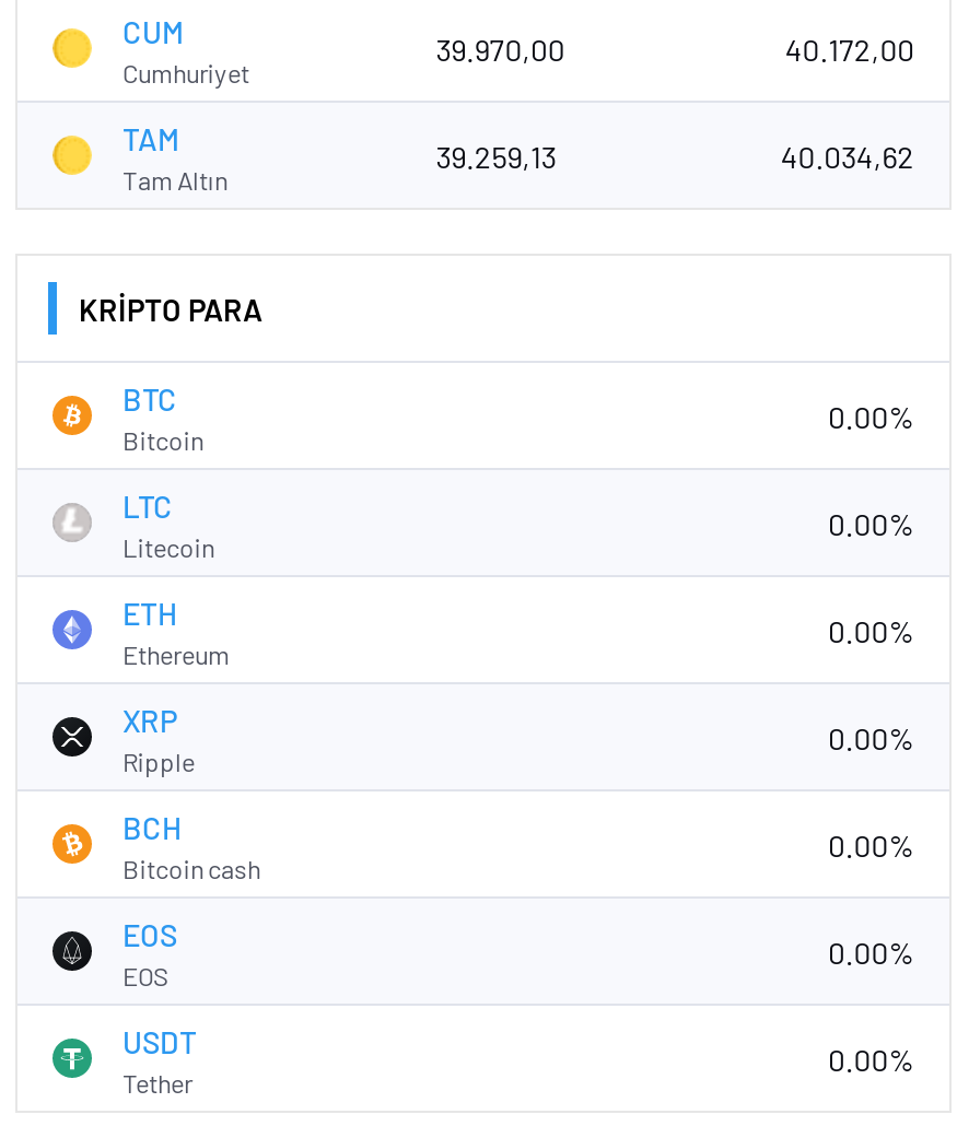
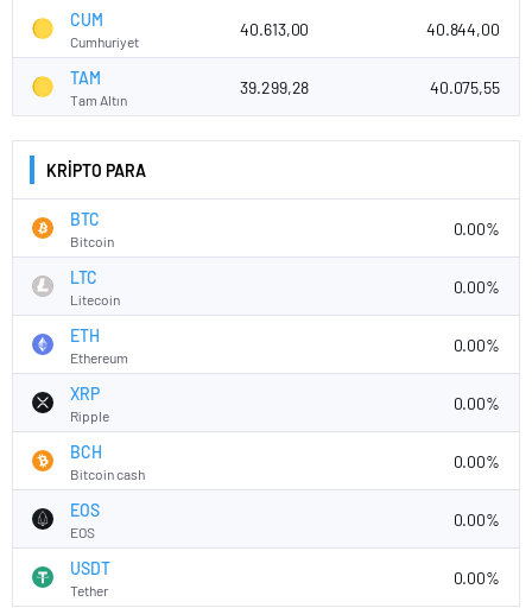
[436,30,565,67] 39.970,00 -> [240,18,309,39] 40.613,00
[785,30,914,67] 40.172,00 -> [426,18,500,39] 40.844,00
[436,137,556,174] 39.259,13 -> [240,77,309,97] 39.299,28
[781,137,914,174] 40.034,62 -> [430,77,500,97] 40.075,55

